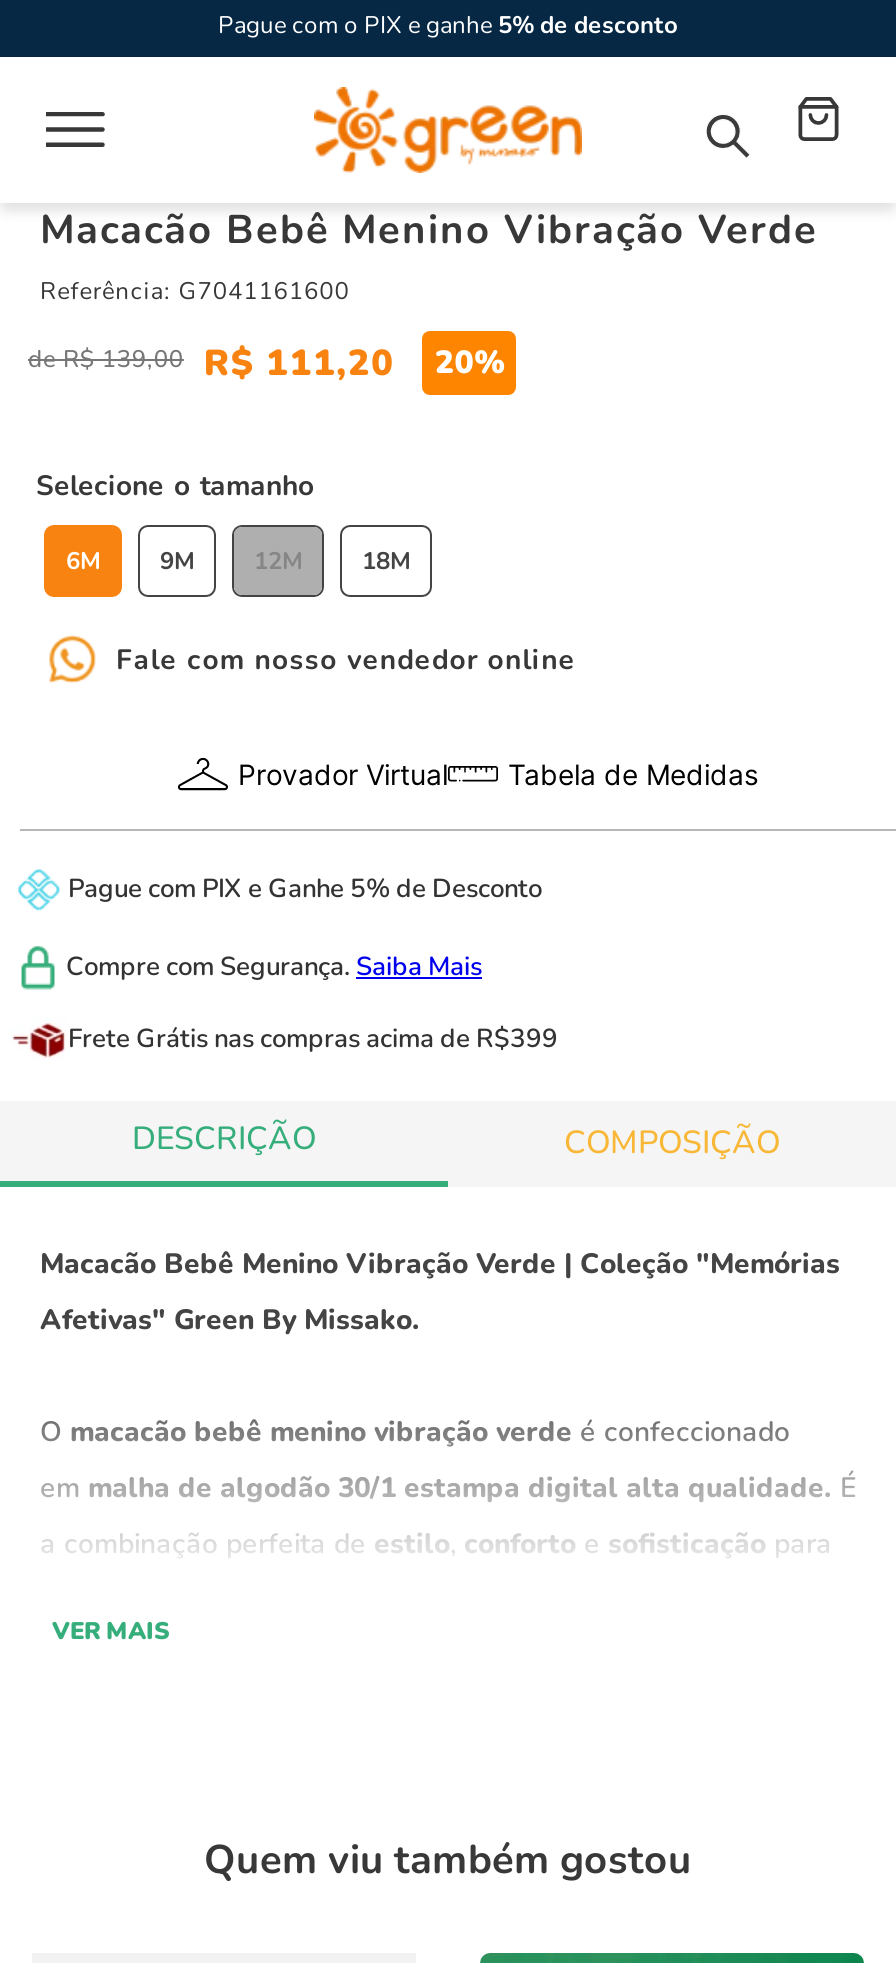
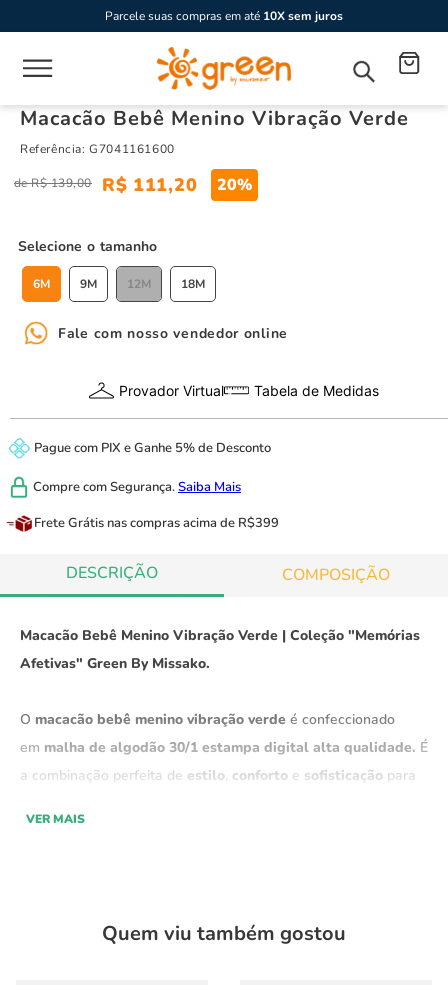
[218,9,678,41] Pague com o PIX e ganhe 5% de desconto -> [105,8,343,24] Parcele suas compras em até 10X sem juros

